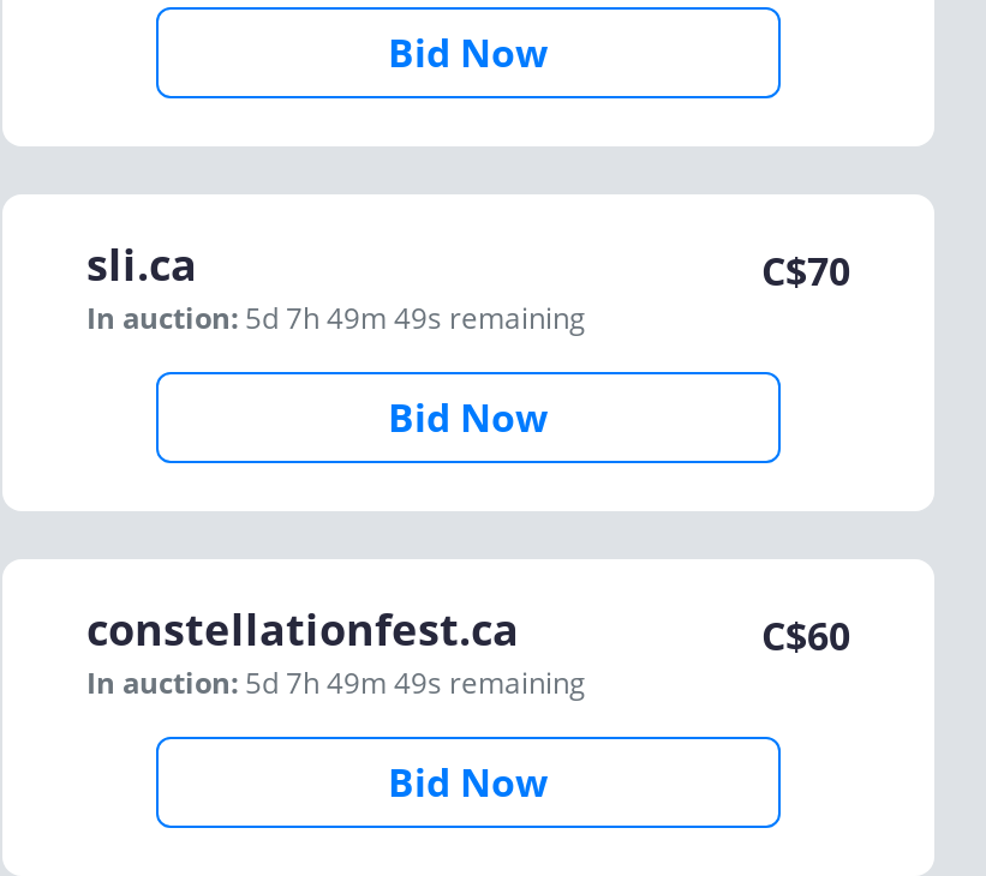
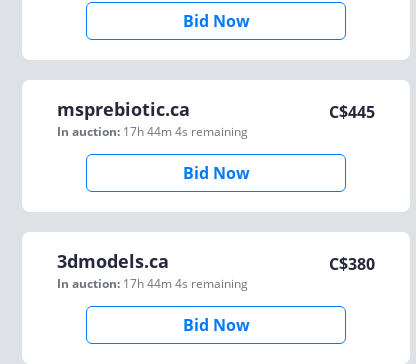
[86,235,586,338] sli.ca | In auction: 5d 7h 49m 49s remaining -> [57,97,248,140] msprebiotic.ca | In auction: 17h 44m 4s remaining
[761,245,850,298] C$70 -> [329,101,375,123] C$445
[86,600,586,703] constellationfest.ca | In auction: 5d 7h 49m 49s remaining -> [57,249,248,292] 3dmodels.ca | In auction: 17h 44m 4s remaining
[761,610,850,662] C$60 -> [329,253,375,275] C$380

